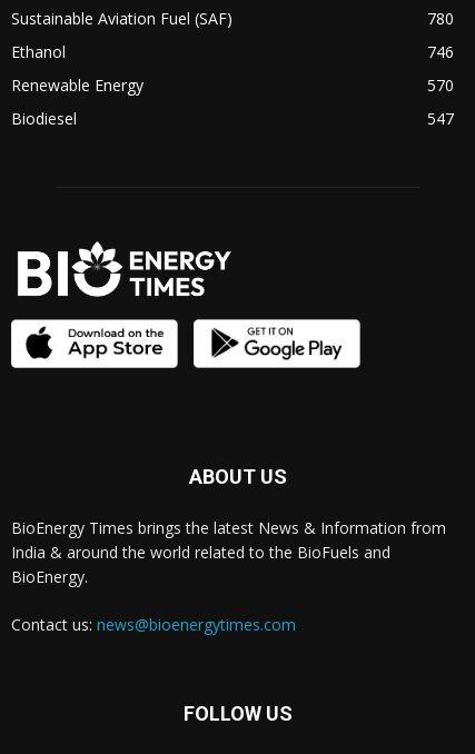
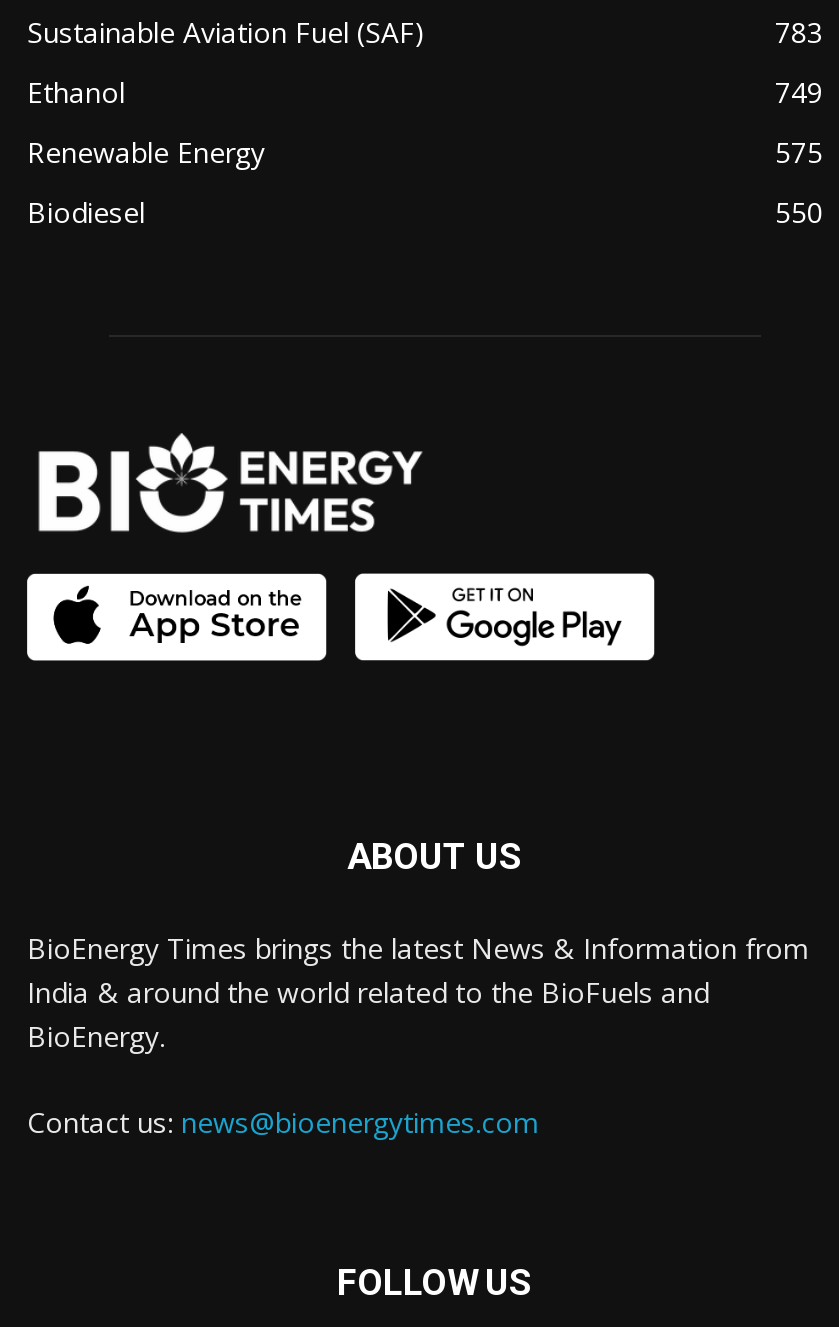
[427,8,454,29] 780 -> [775,14,823,52] 783
[427,41,454,63] 746 -> [775,74,823,112] 749
[427,75,454,96] 570 -> [775,134,823,172] 575
[427,108,454,129] 547 -> [775,194,823,232] 550

